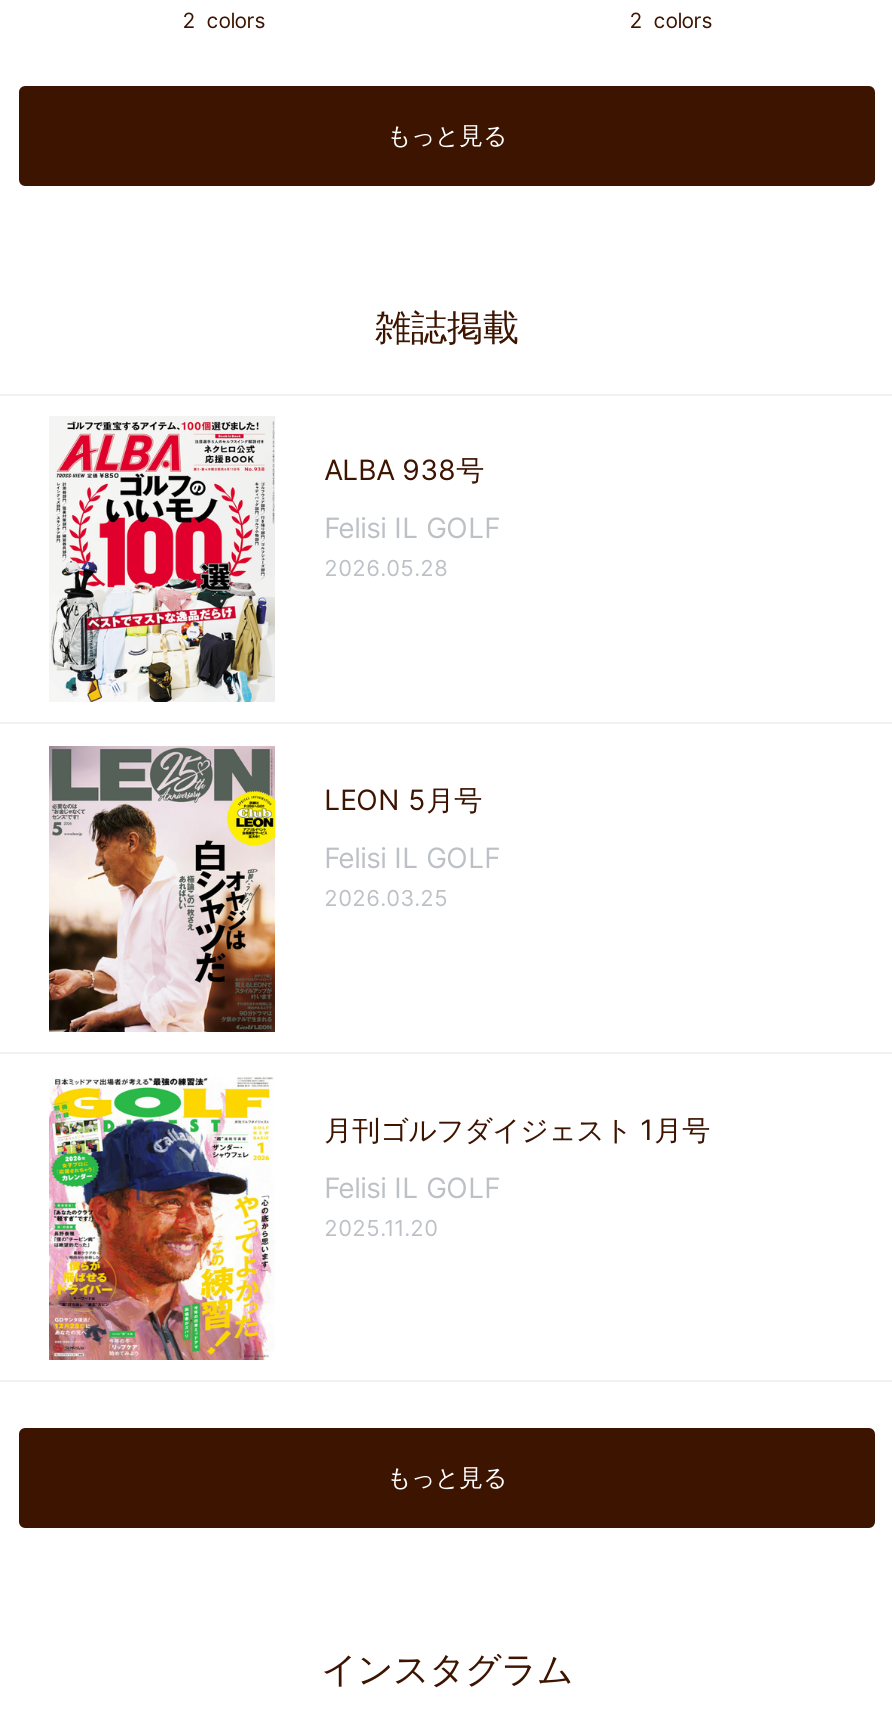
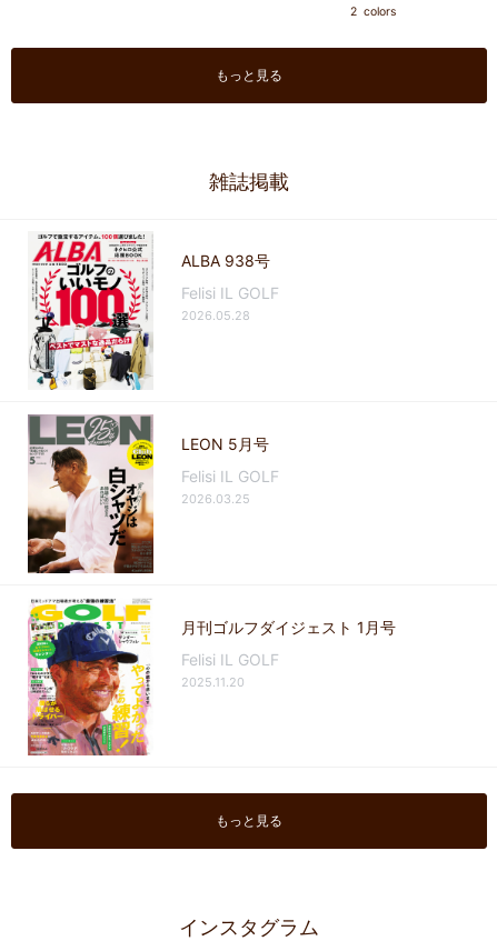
[183,8,265,34] 2 colors -> none

